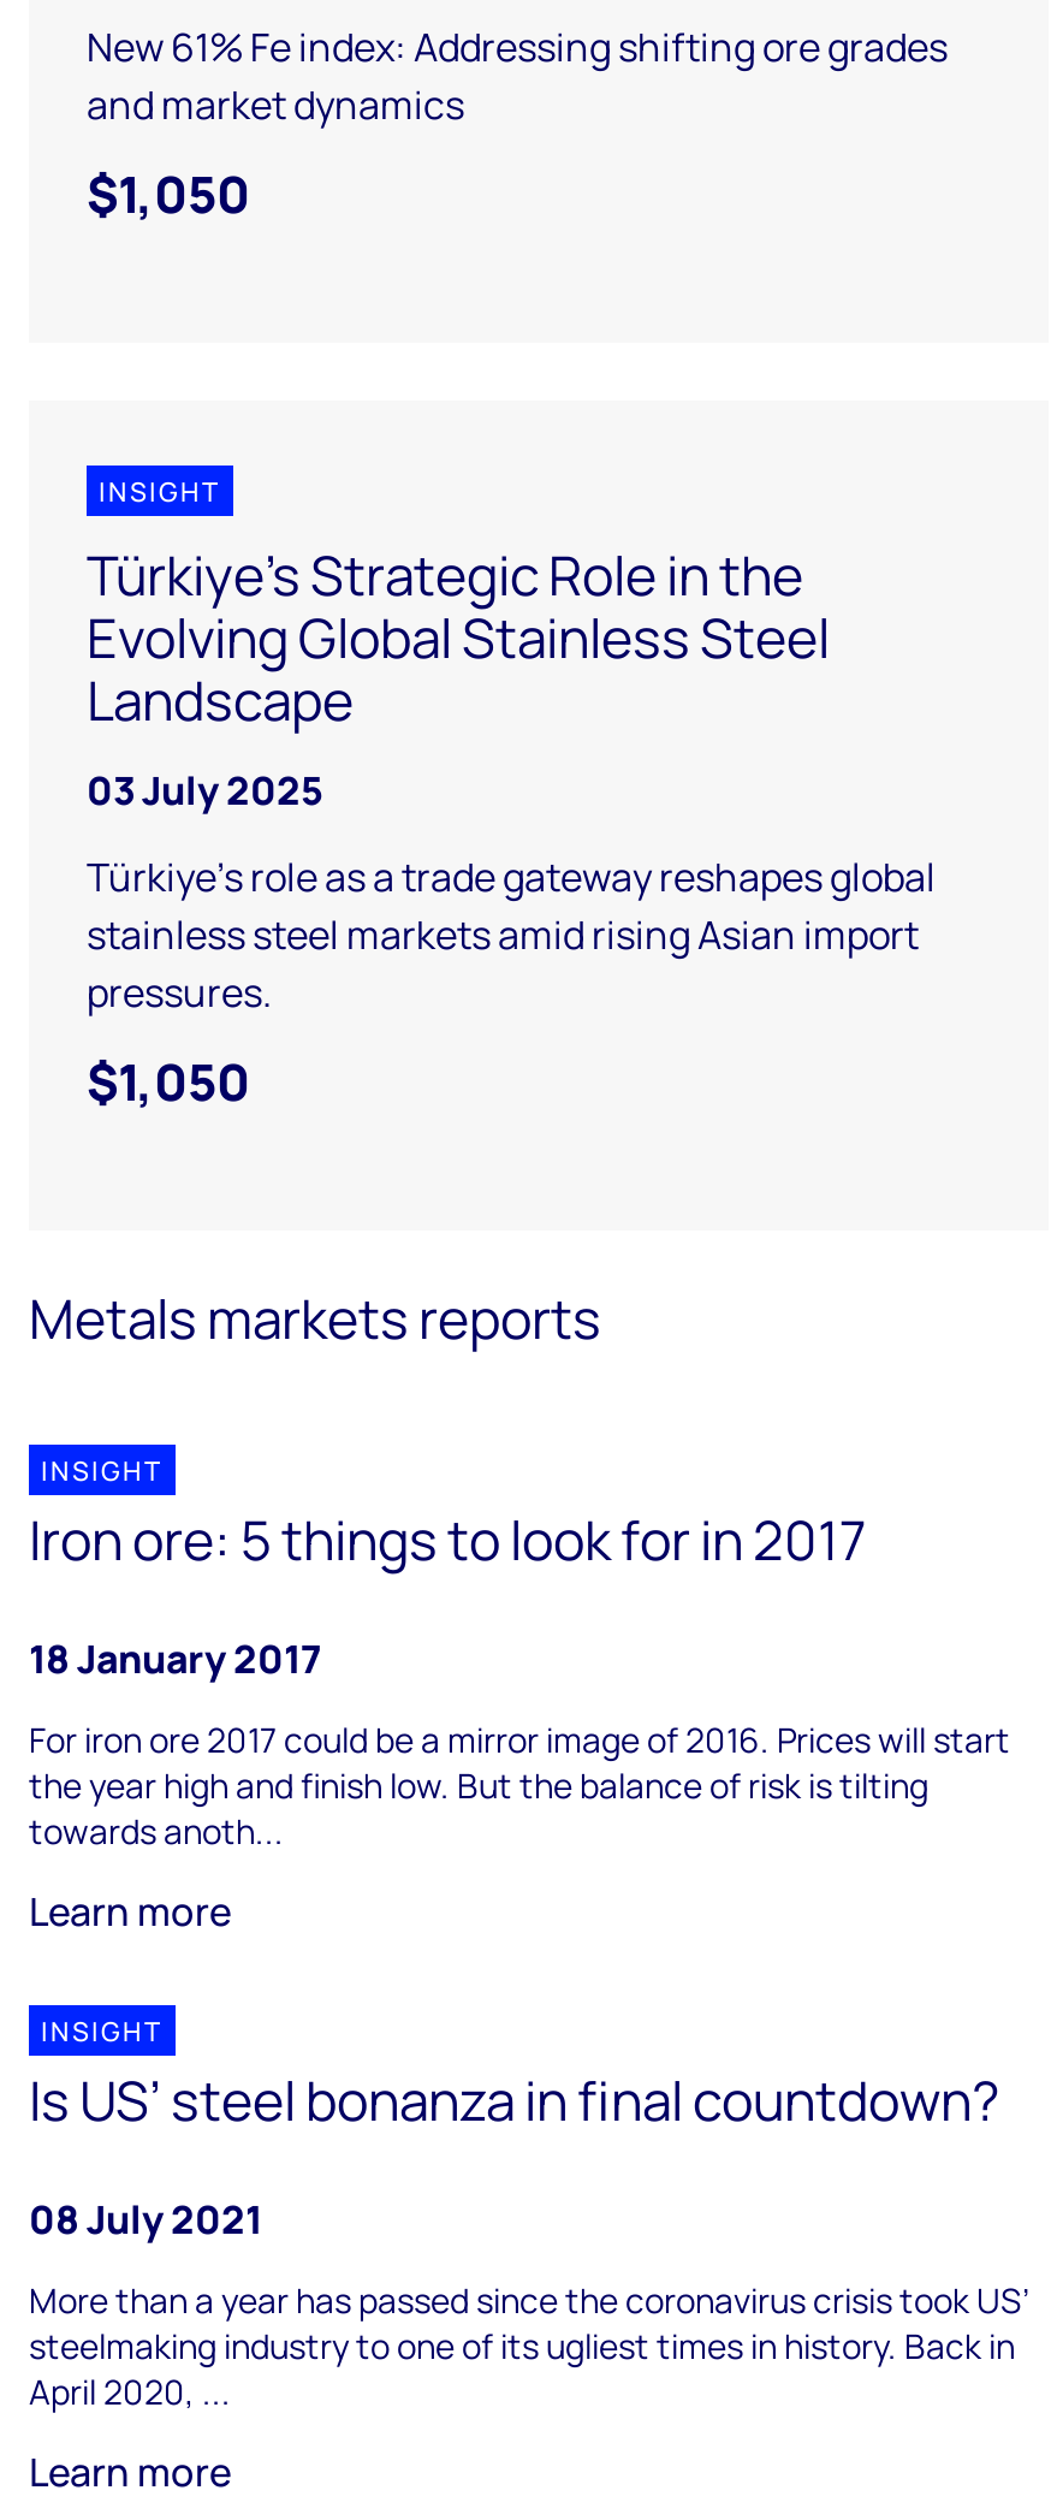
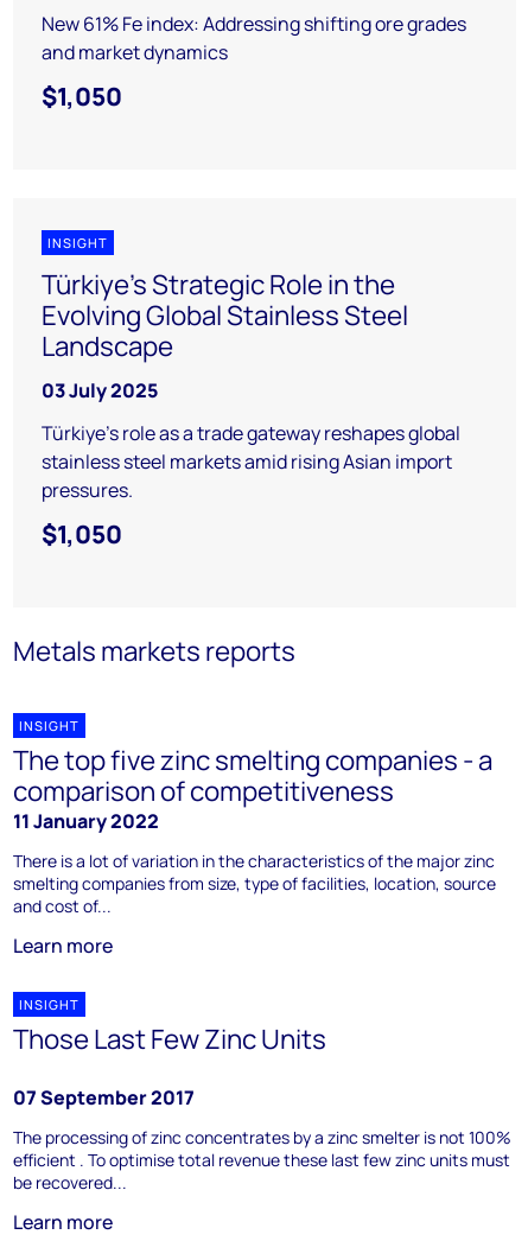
[29,1502,1010,1854] Iron ore: 5 things to look for in 2017 | 18 January 2017 | For iron ore 2017 could be a mirror image of 2016. Prices will start | the year high and finish low. But the balance of risk is tilting | towards anoth... -> [13,742,496,917] The top five zinc smelting companies - a | comparison of competitiveness | 11 January 2022 | There is a lot of variation in the characteristics of the major zinc | smelting companies from size, type of facilities, location, source | and cost of...
[29,2063,1000,2138] Is US’ steel bonanza in final countdown? -> [13,1020,326,1057] Those Last Few Zinc Units
[29,2193,262,2246] 08 July 2021 -> [13,1084,195,1111] 07 September 2017
[29,2277,1029,2414] More than a year has passed since the coronavirus crisis took US’ | steelmaking industry to one of its ugliest times in history. Back in | April 2020, ... -> [13,1126,511,1194] The processing of zinc concentrates by a zinc smelter is not 100% | efficient . To optimise total revenue these last few zinc units must | be recovered...

